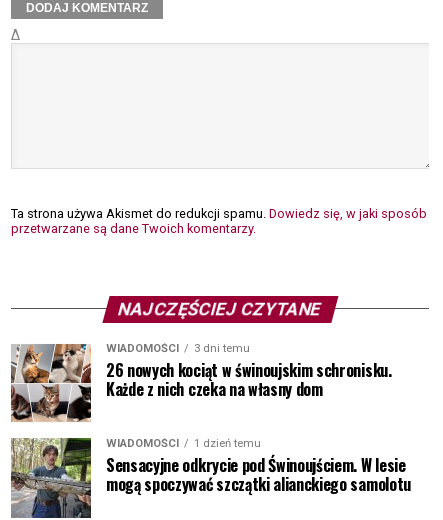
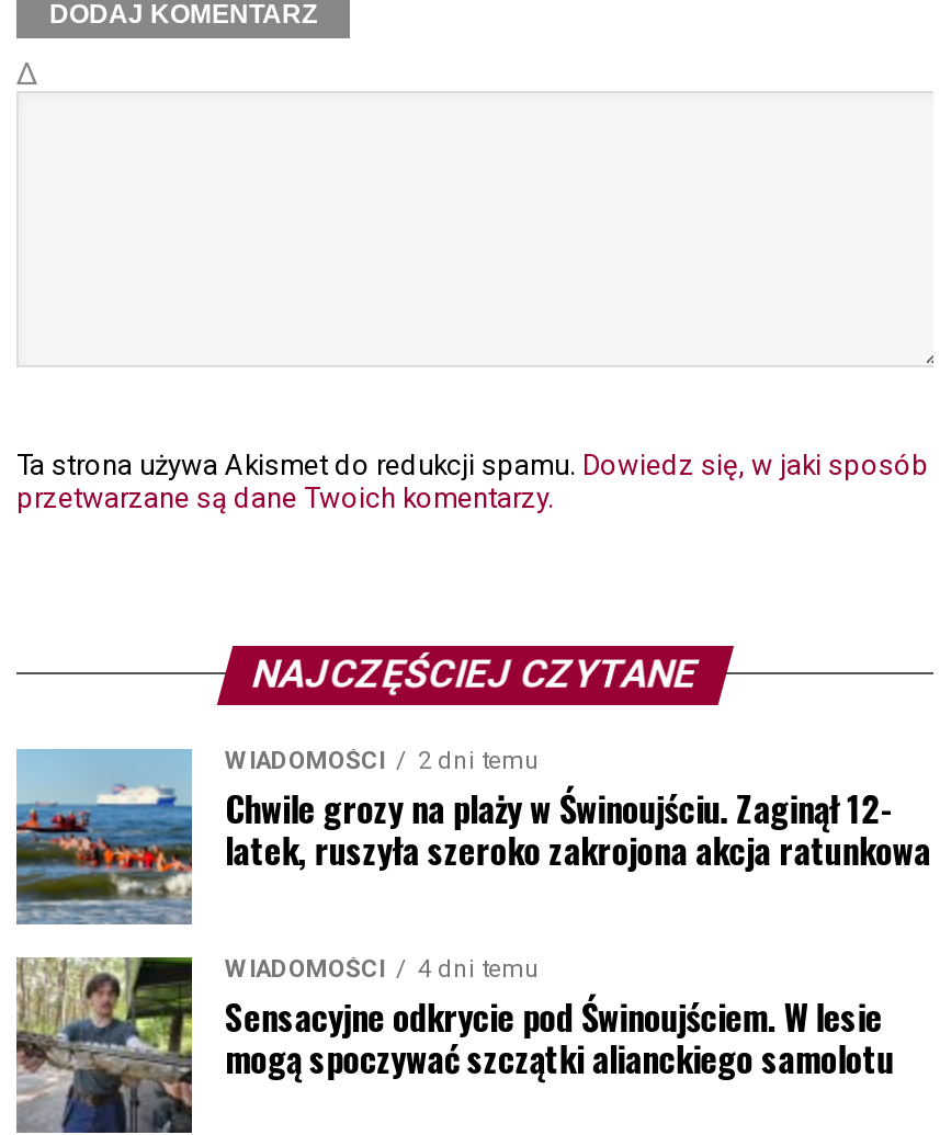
[10,342,392,423] [image] | 3 dni temu | 26 nowych kociąt w świnoujskim schronisku. | Każde z nich czeka na własny dom -> [14,747,930,927] [image] | 2 dni temu | Chwile grozy na plaży w Świnoujściu. Zaginął 12- | latek, ruszyła szeroko zakrojona akcja ratunkowa
[106,437,261,450] WIADOMOŚCI 1 dzień temu -> [225,955,541,983] WIADOMOŚCI 4 dni temu

